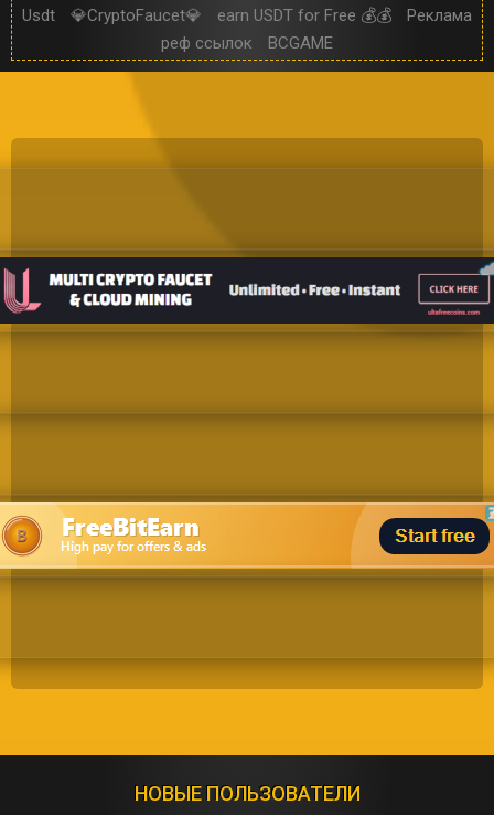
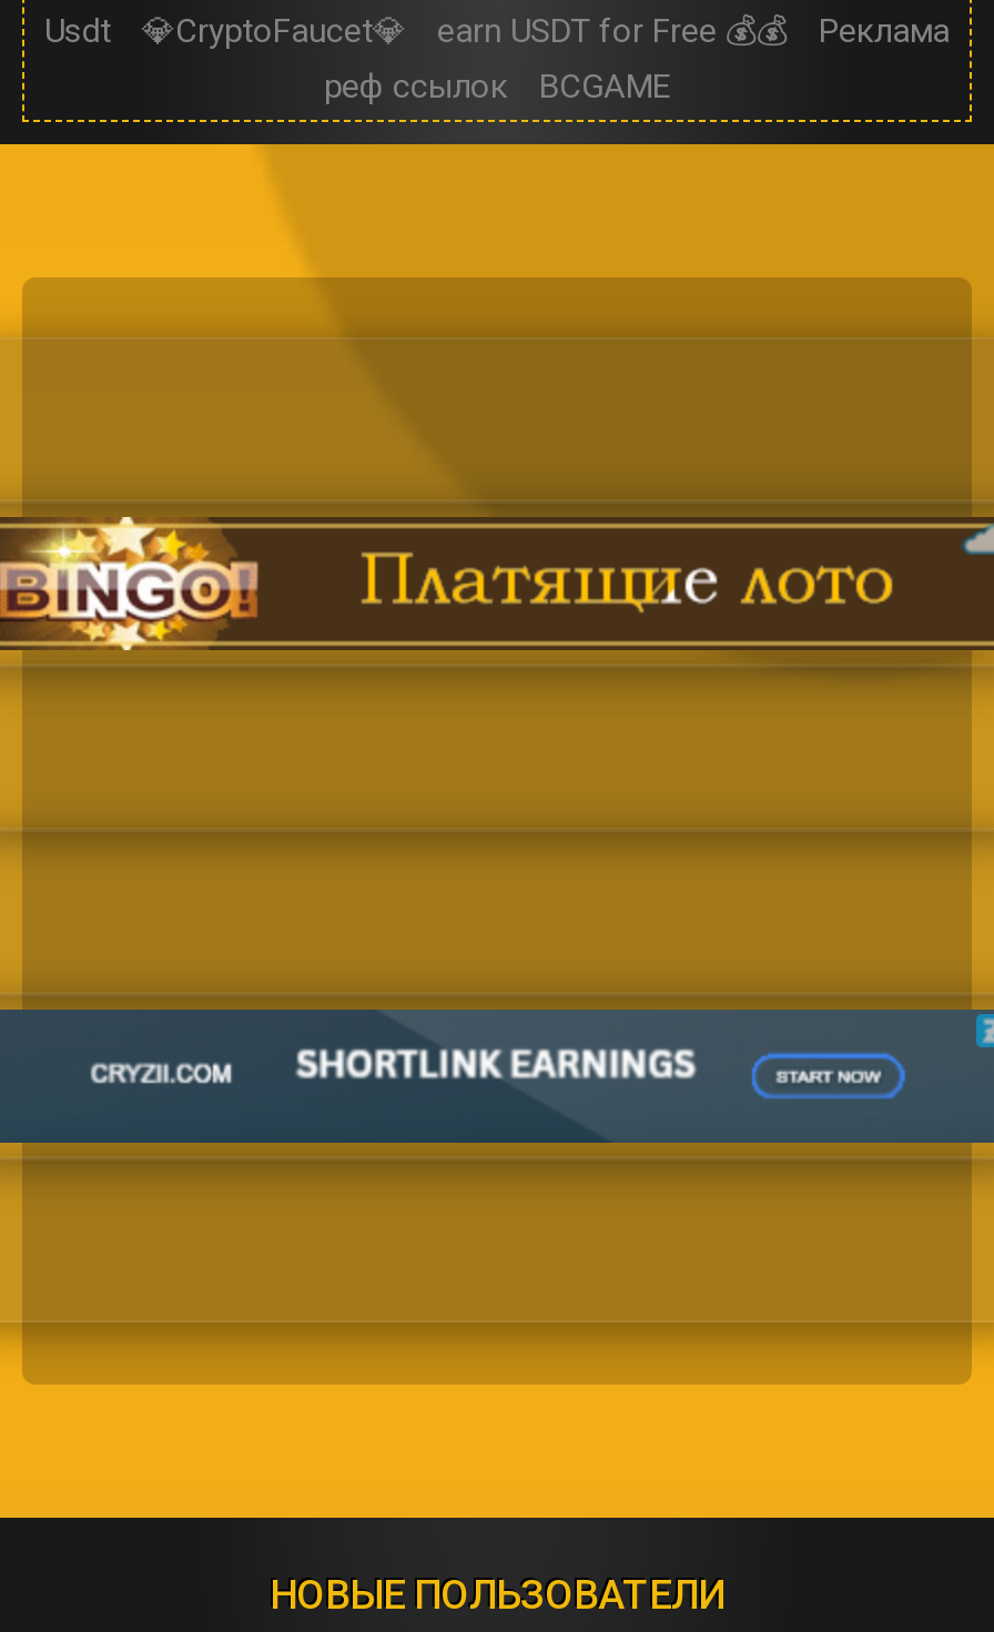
[3,256,491,325] [image] -> [7,515,987,652] [image]
[3,501,491,570] [image] -> [7,1007,987,1145] [image]

